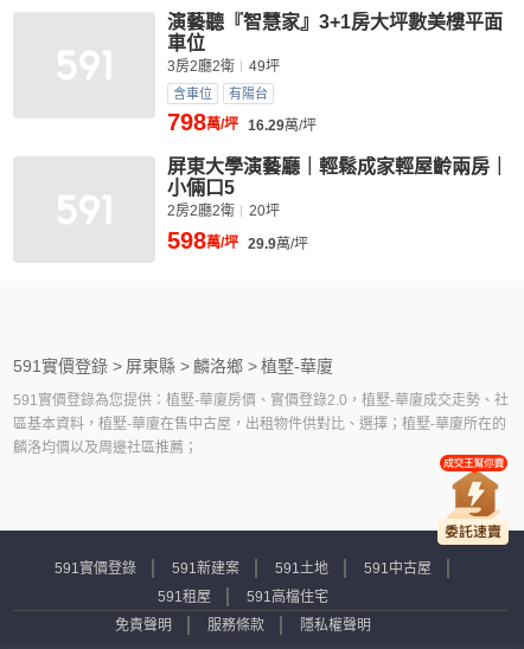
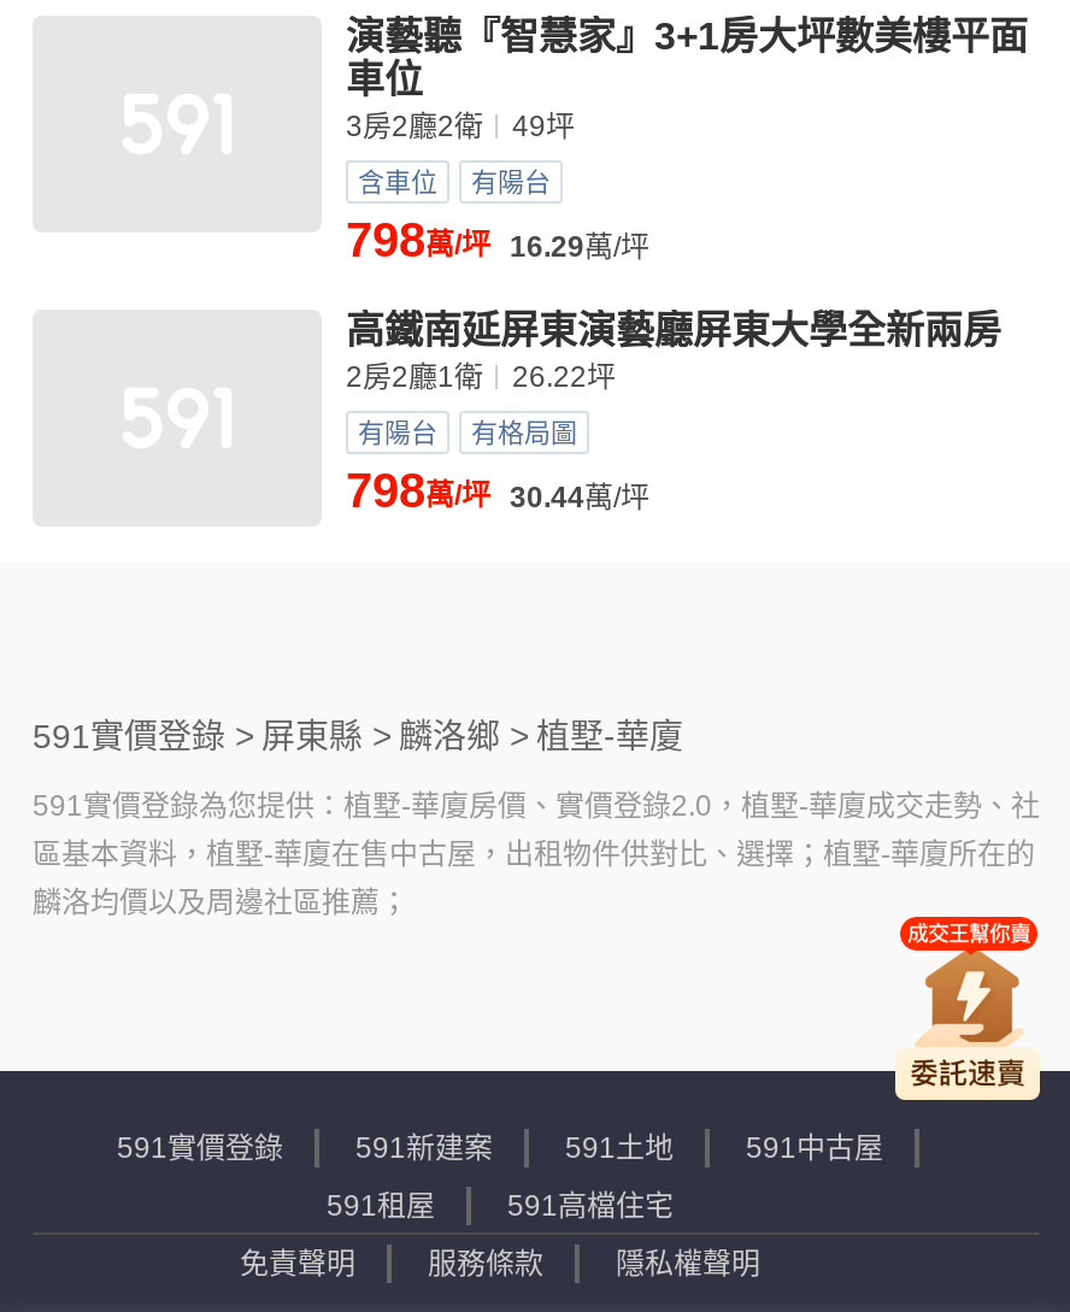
[167,156,509,253] 屏東大學演藝廳｜輕鬆成家輕屋齡兩房｜ | 小倆口5 | 2房2廳2衛 | 20坪 | 598萬/坪 29.9萬/坪 -> [346,310,1001,517] 高鐵南延屏東演藝廳屏東大學全新兩房 | 2房2廳1衛 | 26.22坪 | 有陽台 | 有格局圖 | 798萬/坪 30.44萬/坪

